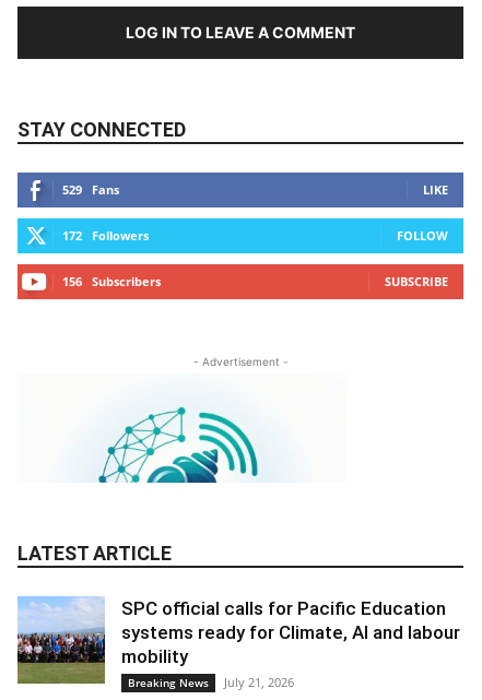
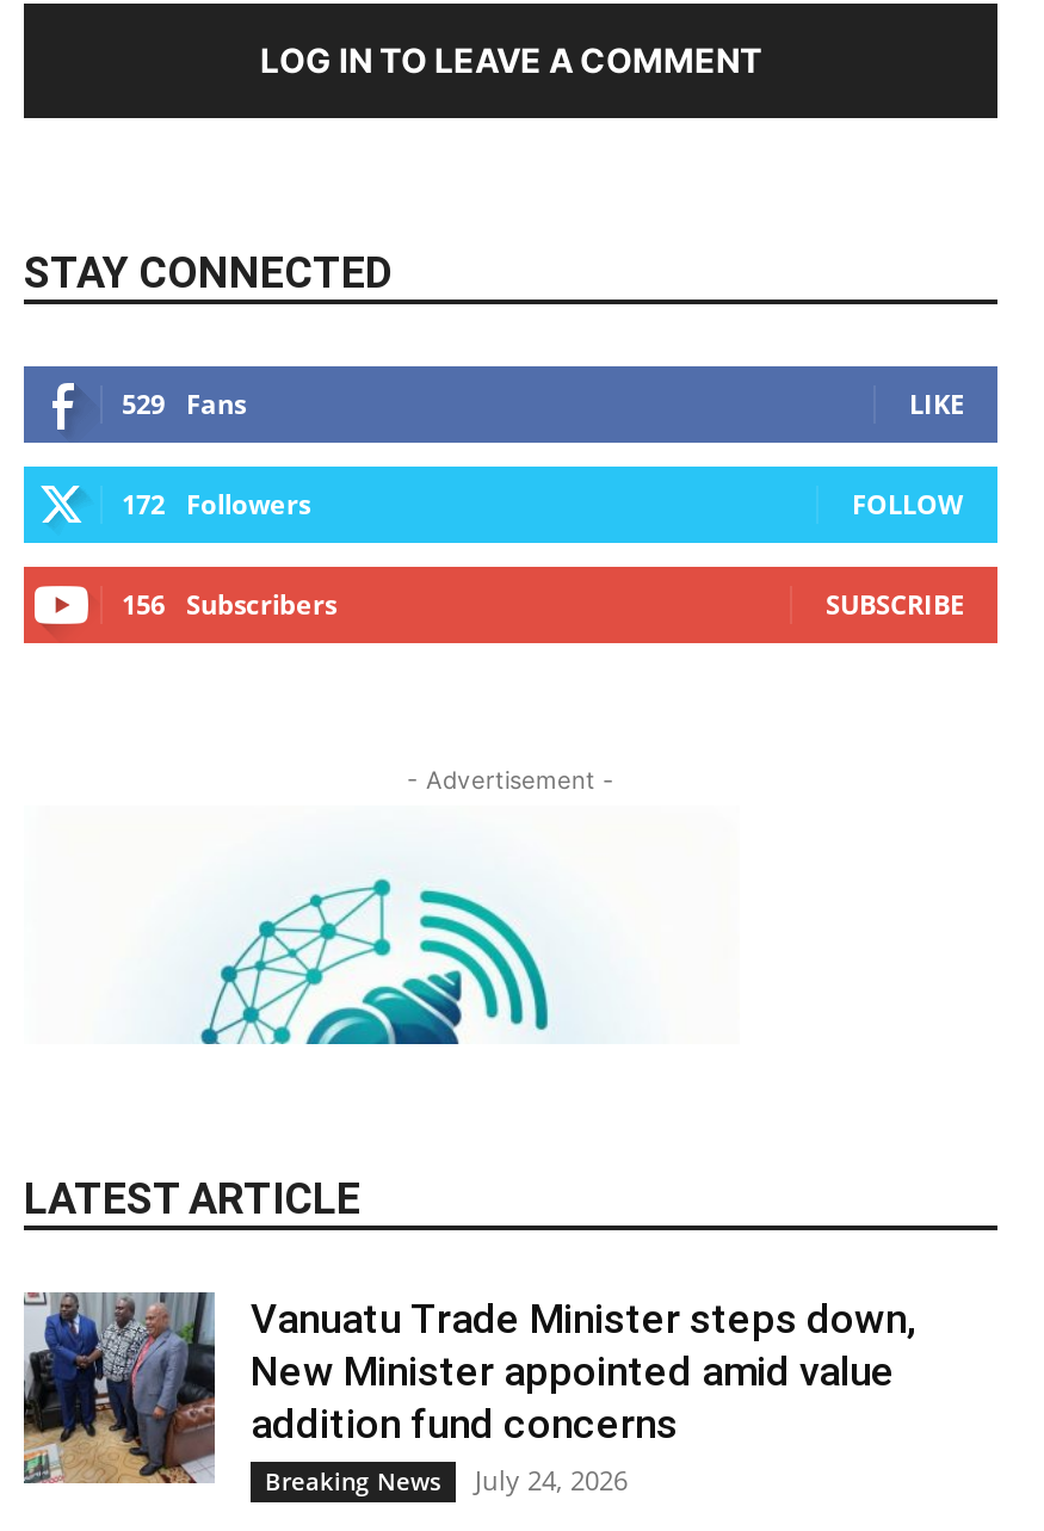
[16,596,460,685] [image] | SPC official calls for Pacific Education | systems ready for Climate, AI and labour | mobility -> [21,1290,916,1483] [image] | Vanuatu Trade Minister steps down, | New Minister appointed amid value | addition fund concerns
[128,674,294,691] Breaking News July 21, 2026 -> [265,1463,628,1499] Breaking News July 24, 2026

